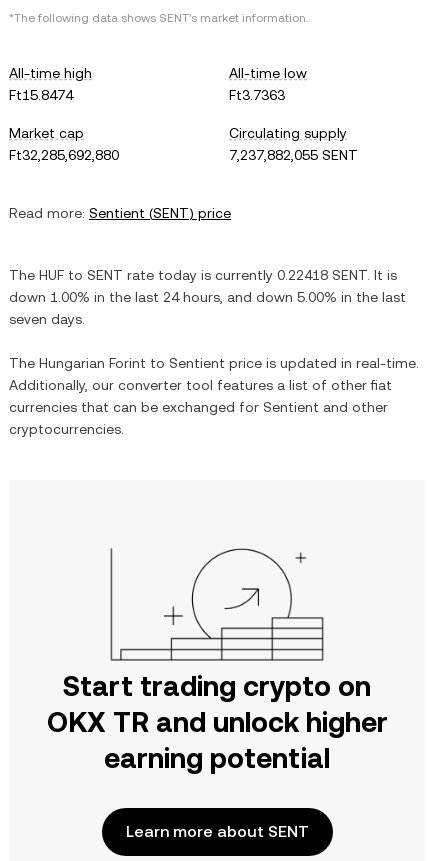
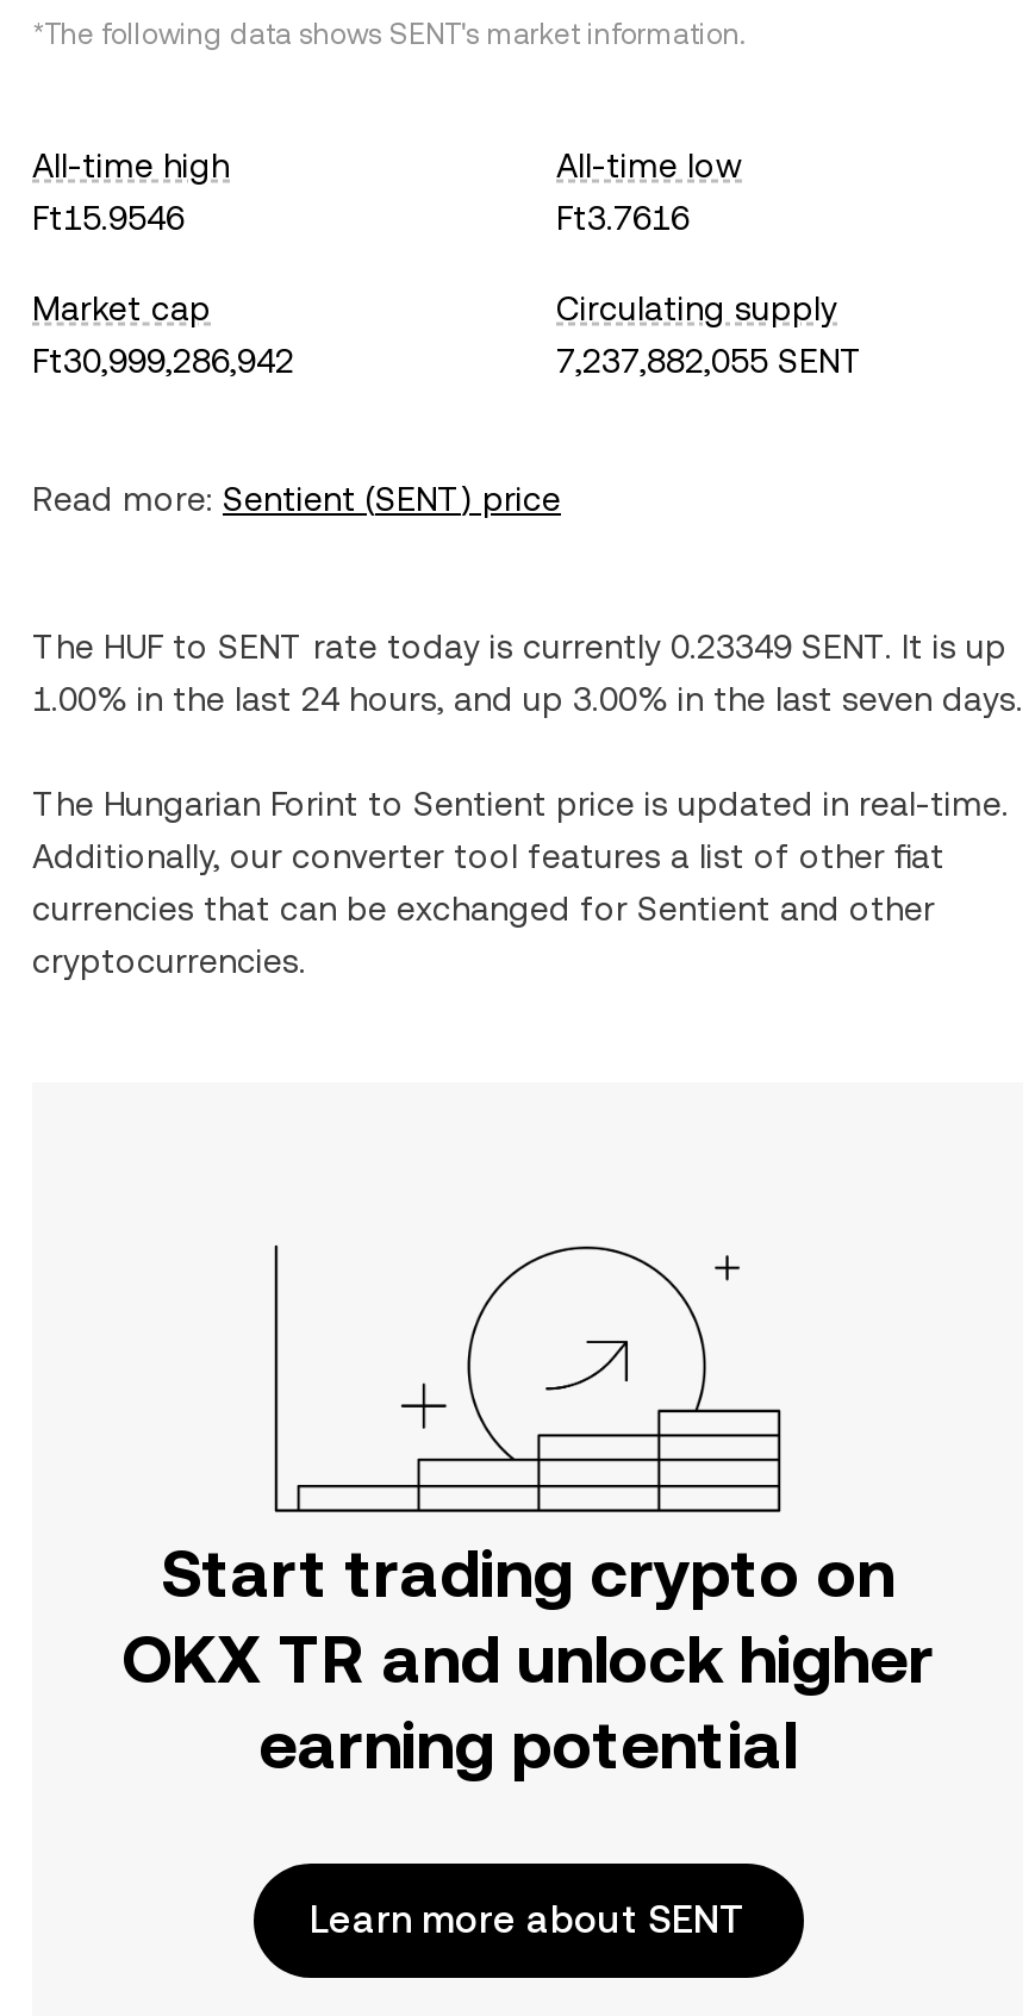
[9,87,73,103] Ft15.8474 -> [32,199,185,237] Ft15.9546
[229,87,285,103] Ft3.7363 -> [556,199,690,237] Ft3.7616
[9,147,119,163] Ft32,285,692,880 -> [32,342,294,380] Ft30,999,286,942
[9,267,406,327] The HUF to SENT rate today is currently 0.22418 SENT. It is | down 1.00% in the last 24 hours, and down 5.00% in the last | seven days. -> [32,628,1023,718] The HUF to SENT rate today is currently 0.23349 SENT. It is up | 1.00% in the last 24 hours, and up 3.00% in the last seven days.

